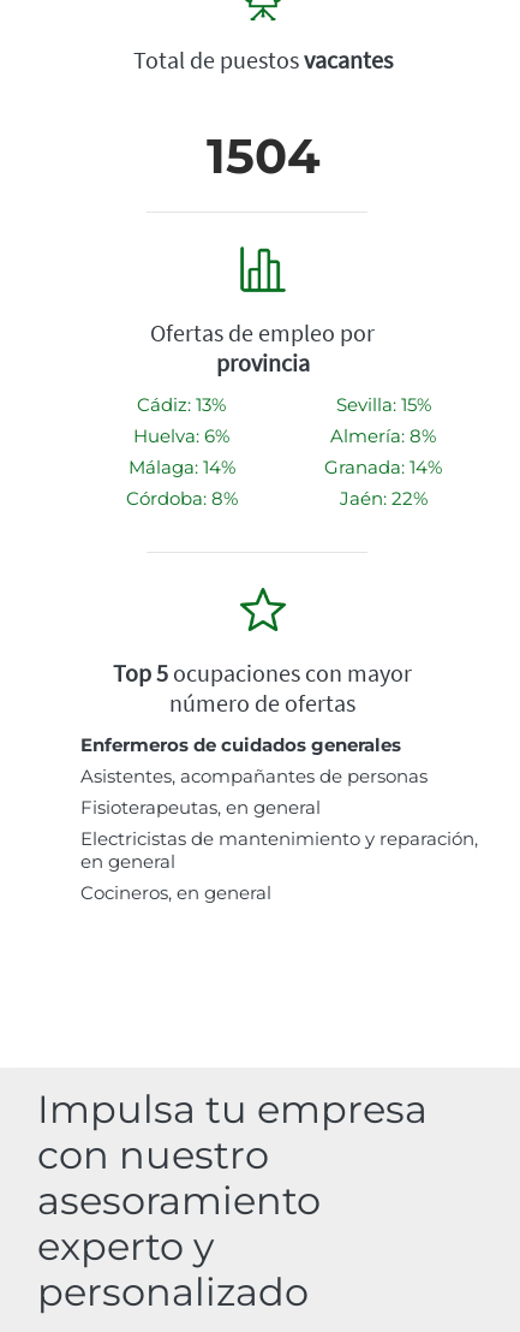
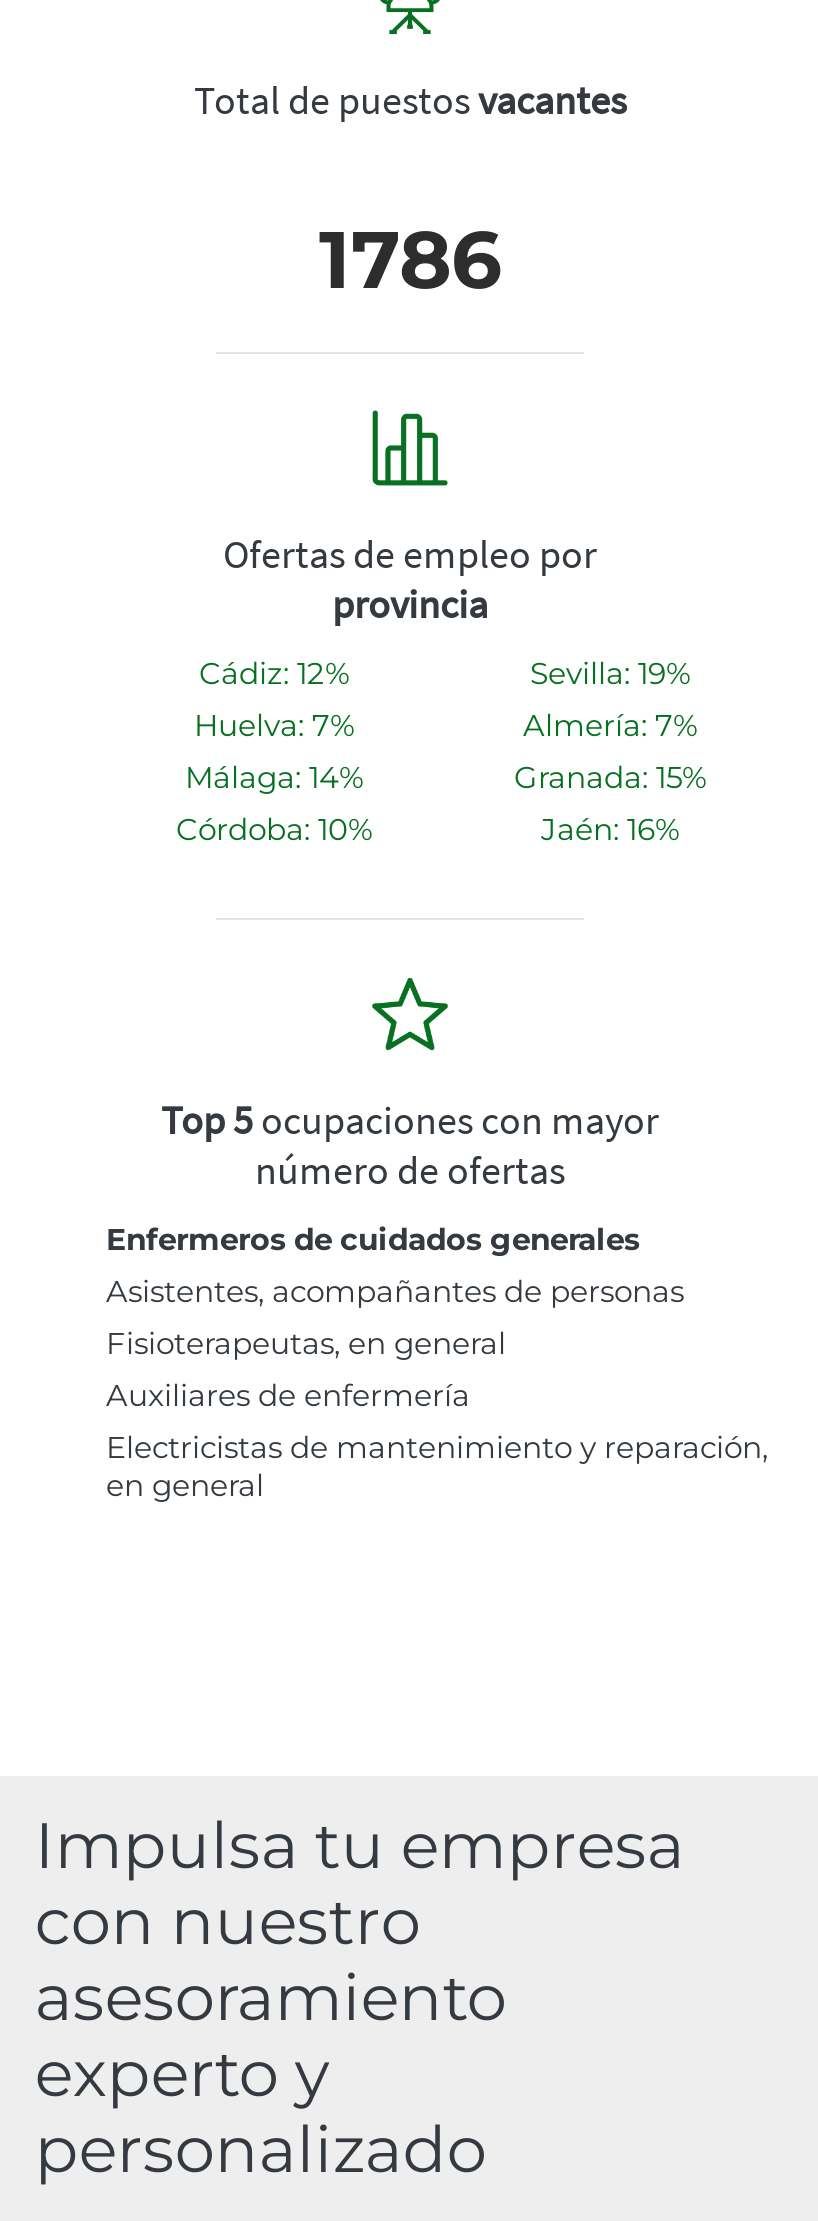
[206,126,320,185] 1504 -> [319,210,501,308] 1786
[137,393,226,416] Cádiz: 13% -> [199,654,349,692] Cádiz: 12%
[336,393,431,416] Sevilla: 15% -> [530,654,690,692] Sevilla: 19%
[133,425,229,447] Huelva: 6% -> [194,706,354,744] Huelva: 7%
[330,425,436,447] Almería: 8% -> [523,706,697,744] Almería: 7%
[324,456,442,479] Granada: 14% -> [514,758,706,796] Granada: 15%
[125,487,237,510] Córdoba: 8% -> [176,810,372,848] Córdoba: 10%
[339,487,427,510] Jaén: 22% -> [541,810,679,848] Jaén: 16%
none -> [106,1376,470,1414] Auxiliares de enfermería
moved [80,827,478,873] -> [106,1428,768,1504]: Electricistas de mantenimiento y reparación, | en general
[80,881,271,904] Cocineros, en general -> none

